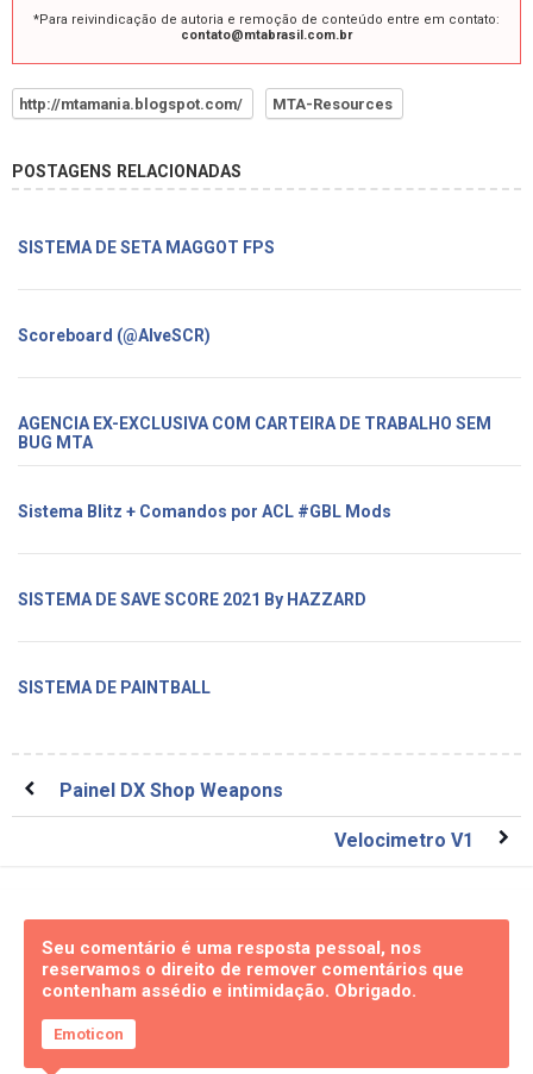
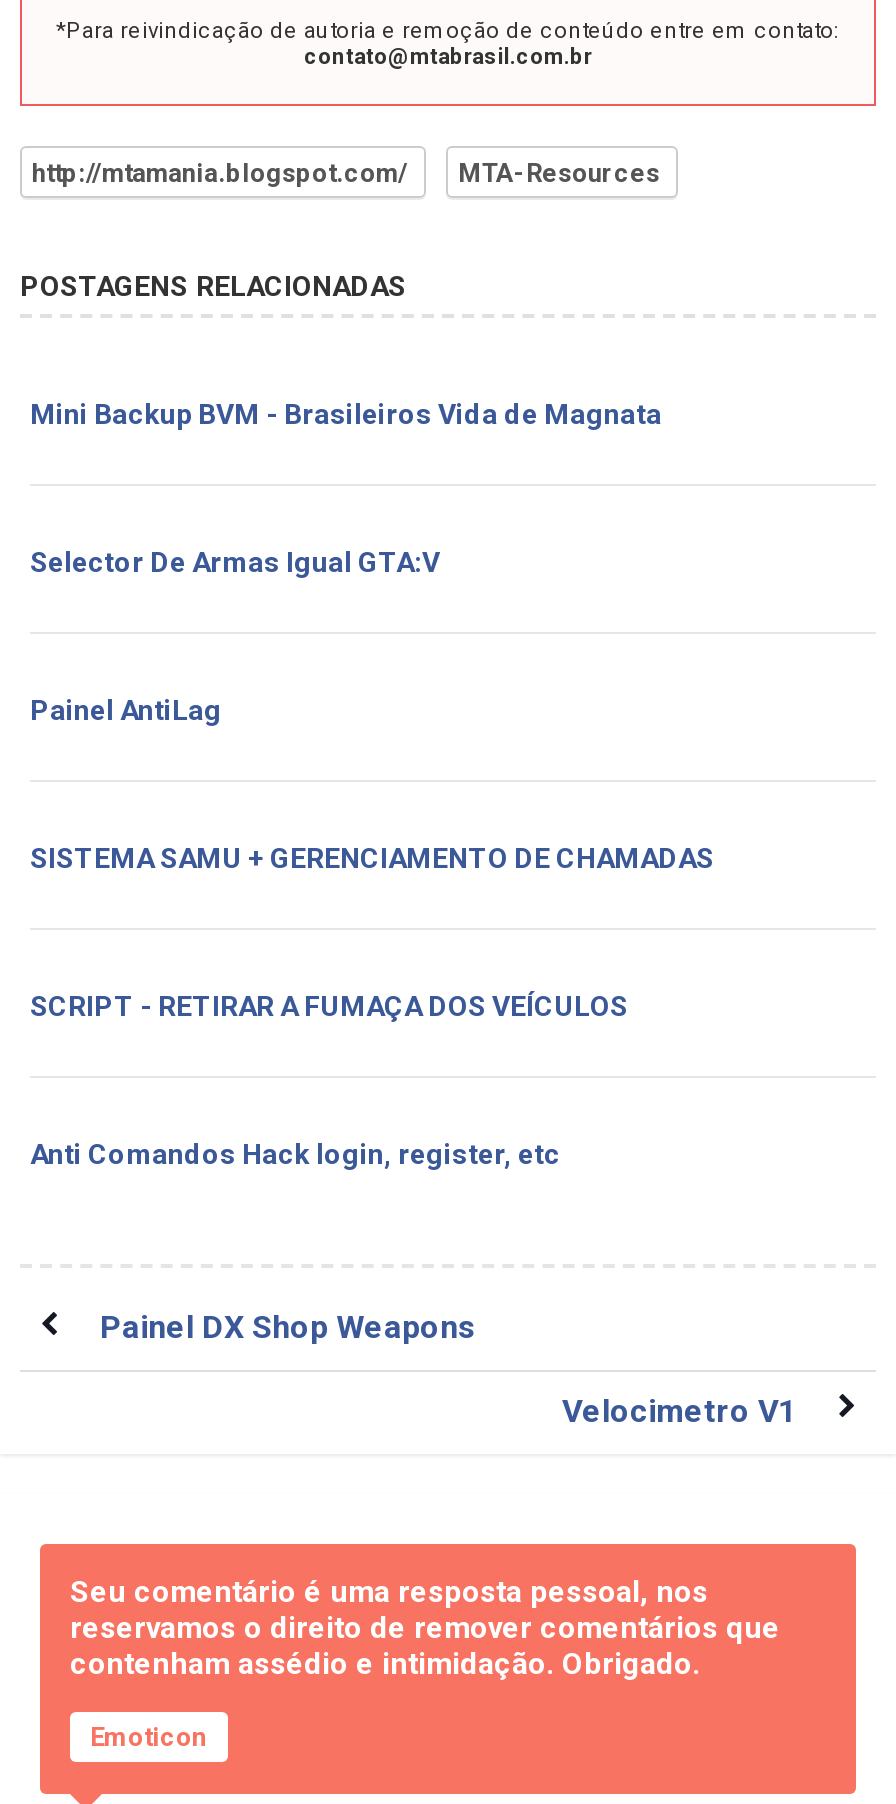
[18,238,275,257] SISTEMA DE SETA MAGGOT FPS -> [30,398,662,430] Mini Backup BVM - Brasileiros Vida de Magnata
[18,326,211,345] Scoreboard (@AlveSCR) -> [30,546,440,578] Selector De Armas Igual GTA:V
[18,414,491,452] AGENCIA EX-EXCLUSIVA COM CARTEIRA DE TRABALHO SEM | BUG MTA -> [30,694,222,726] Painel AntiLag
[18,502,391,521] Sistema Blitz + Comandos por ACL #GBL Mods -> [30,842,714,874] SISTEMA SAMU + GERENCIAMENTO DE CHAMADAS
[18,590,366,609] SISTEMA DE SAVE SCORE 2021 By HAZZARD -> [30,990,628,1022] SCRIPT - RETIRAR A FUMAÇA DOS VEÍCULOS
[18,678,211,697] SISTEMA DE PAINTBALL -> [30,1138,560,1170] Anti Comandos Hack login, register, etc

